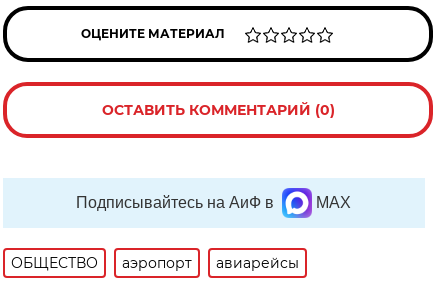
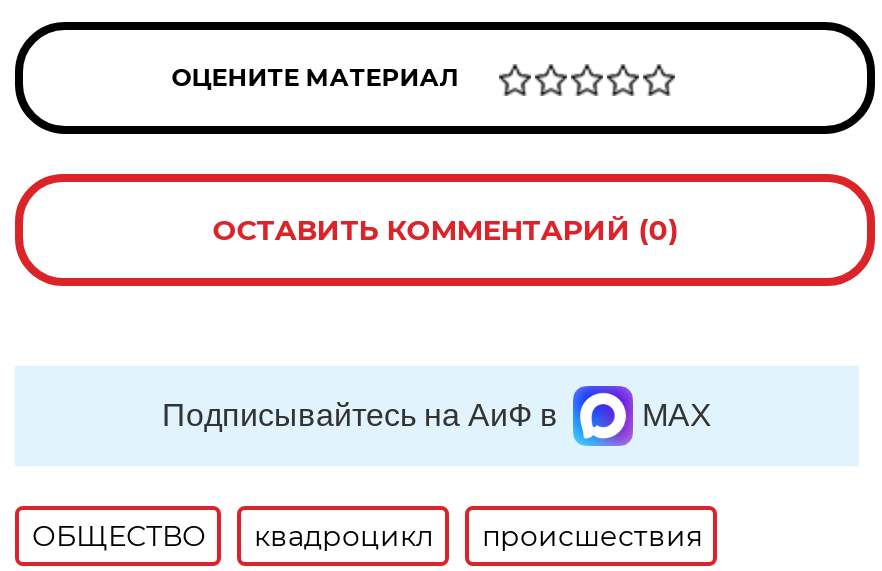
[122,254,299,272] аэропорт | авиарейсы -> [254,518,702,554] квадроцикл | происшествия

